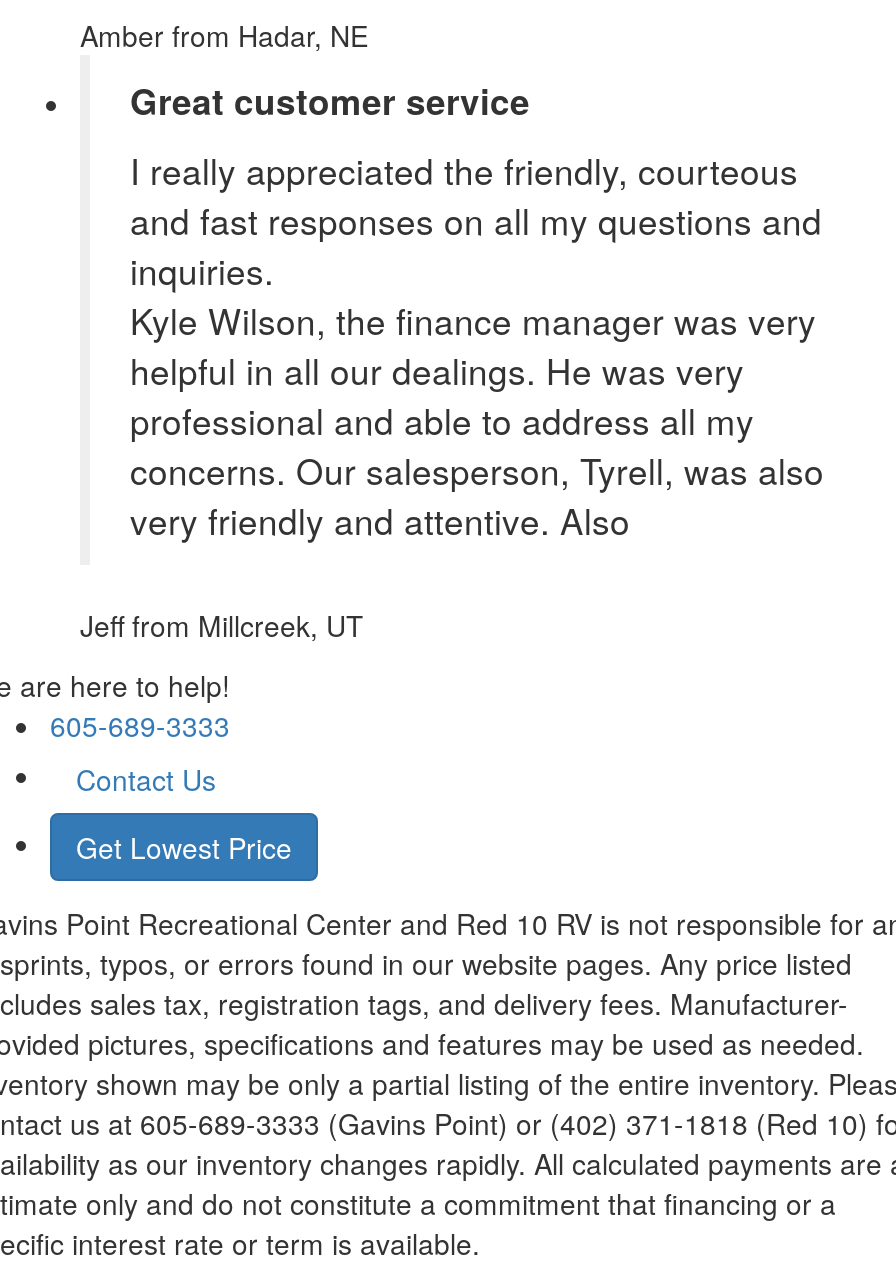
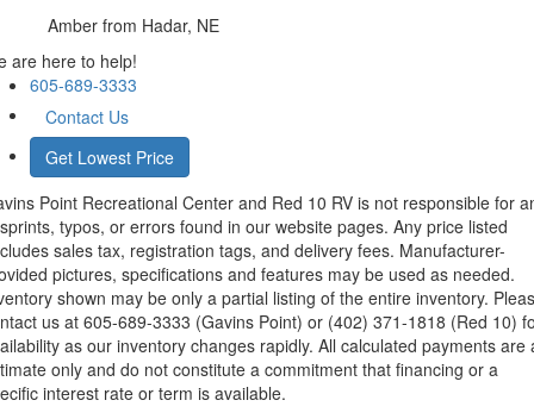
[80,75,824,645] Great customer service | I really appreciated the friendly, courteous | and fast responses on all my questions and | inquiries. | Kyle Wilson, the finance manager was very | helpful in all our dealings. He was very | professional and able to address all my | concerns. Our salesperson, Tyrell, was also | very friendly and attentive. Also | Jeff from Millcreek, UT -> none

